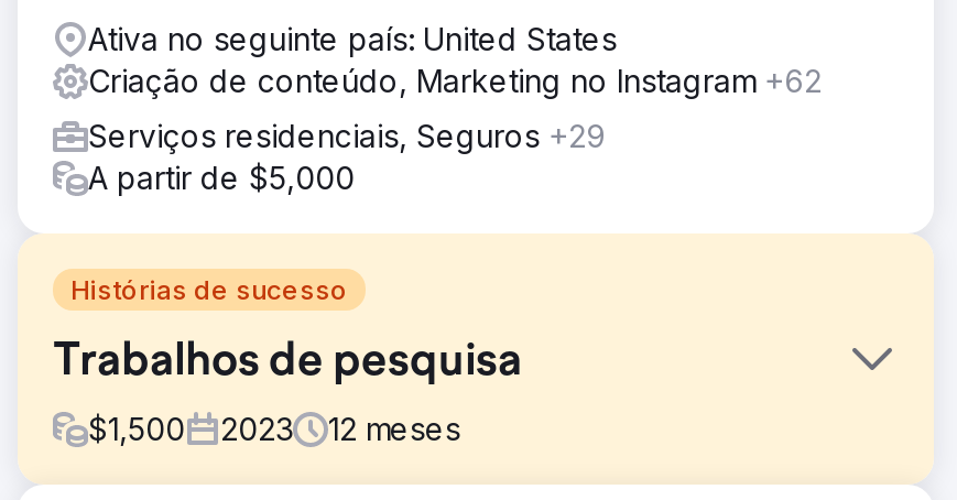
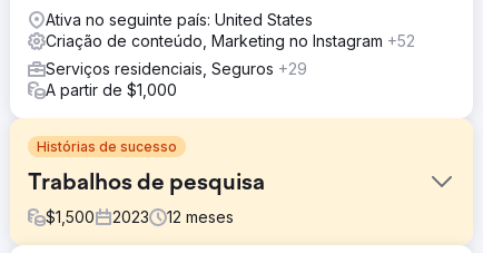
[88,62,822,99] Criação de conteúdo, Marketing no Instagram +62 -> [46,31,415,50] Criação de conteúdo, Marketing no Instagram +52
[88,159,355,196] A partir de $5,000 -> [46,80,177,99] A partir de $1,000

